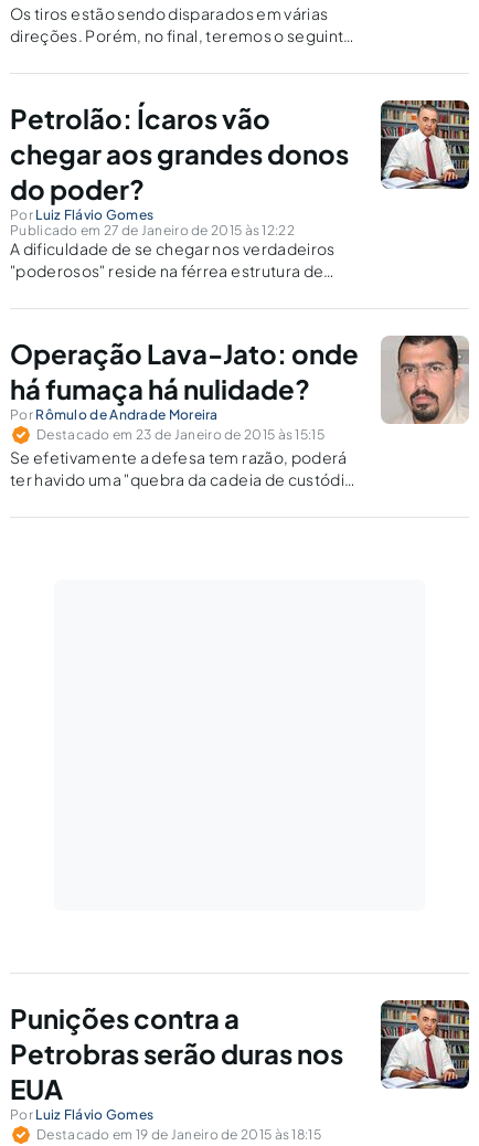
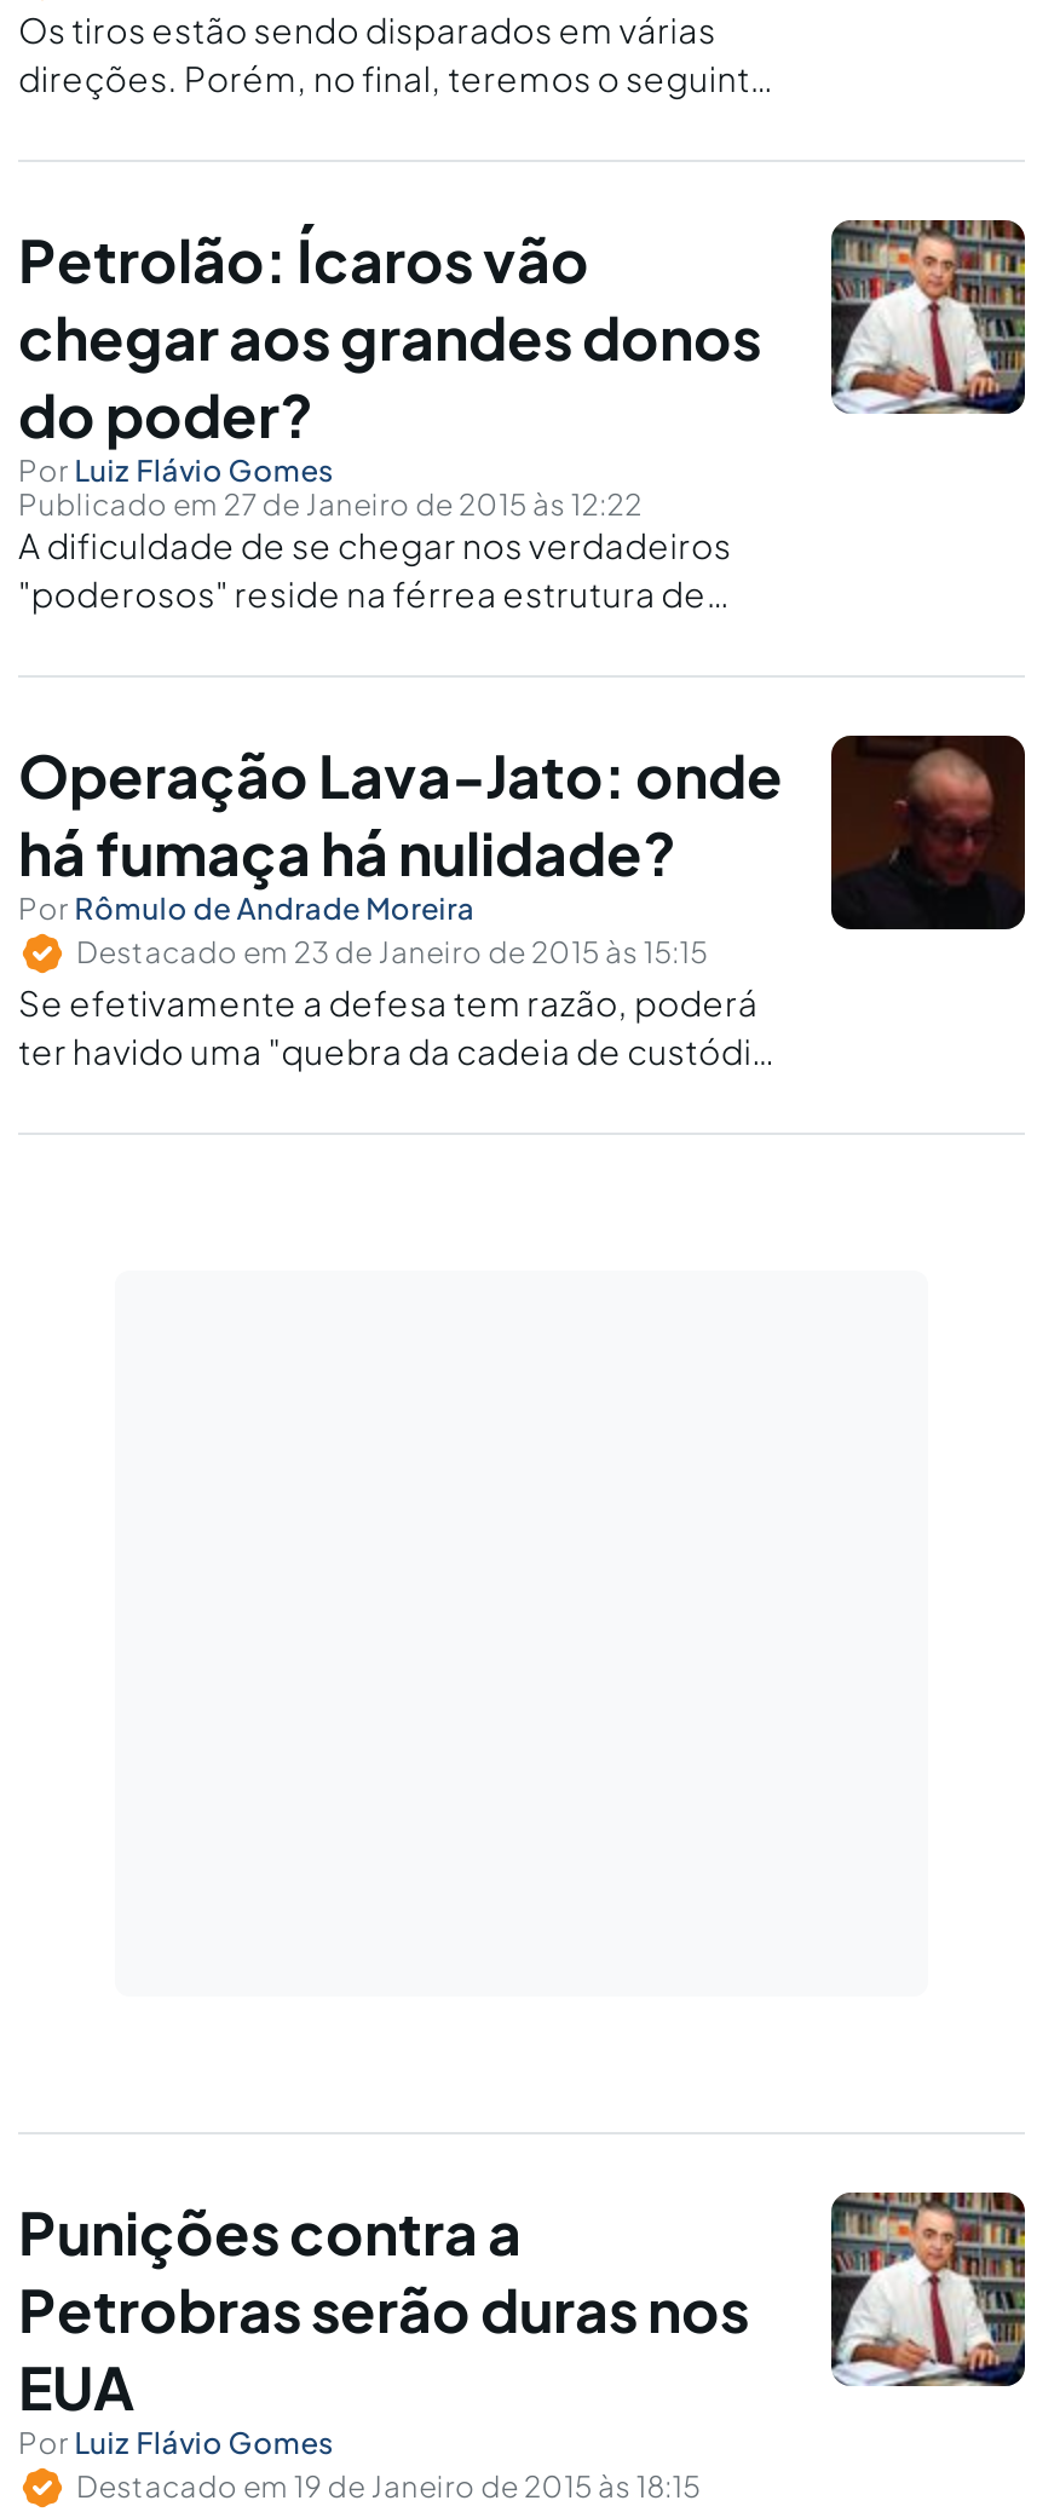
[381,335,469,425] [image] -> [829,733,1027,932] [image]

